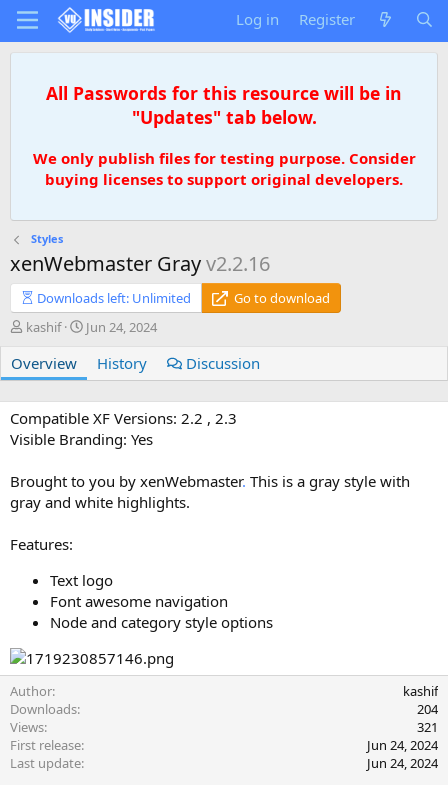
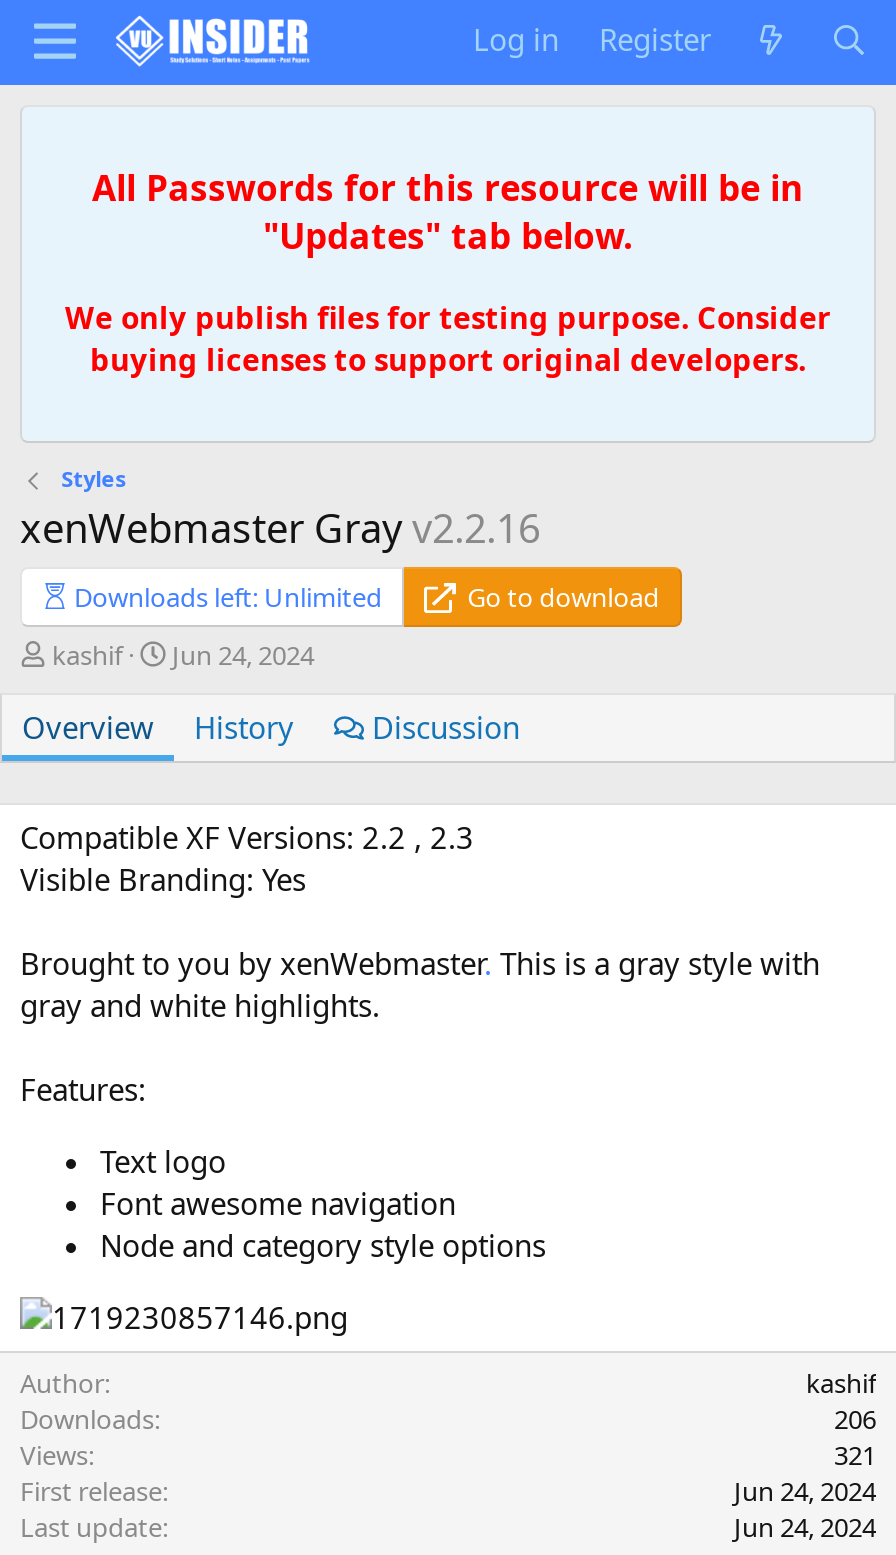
[417,700,438,718] 204 -> [834,1400,876,1436] 206

